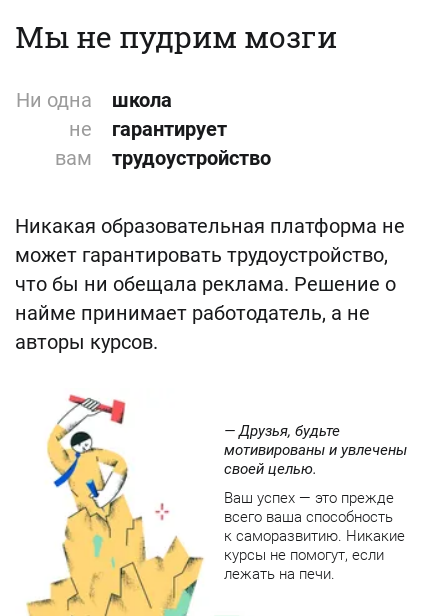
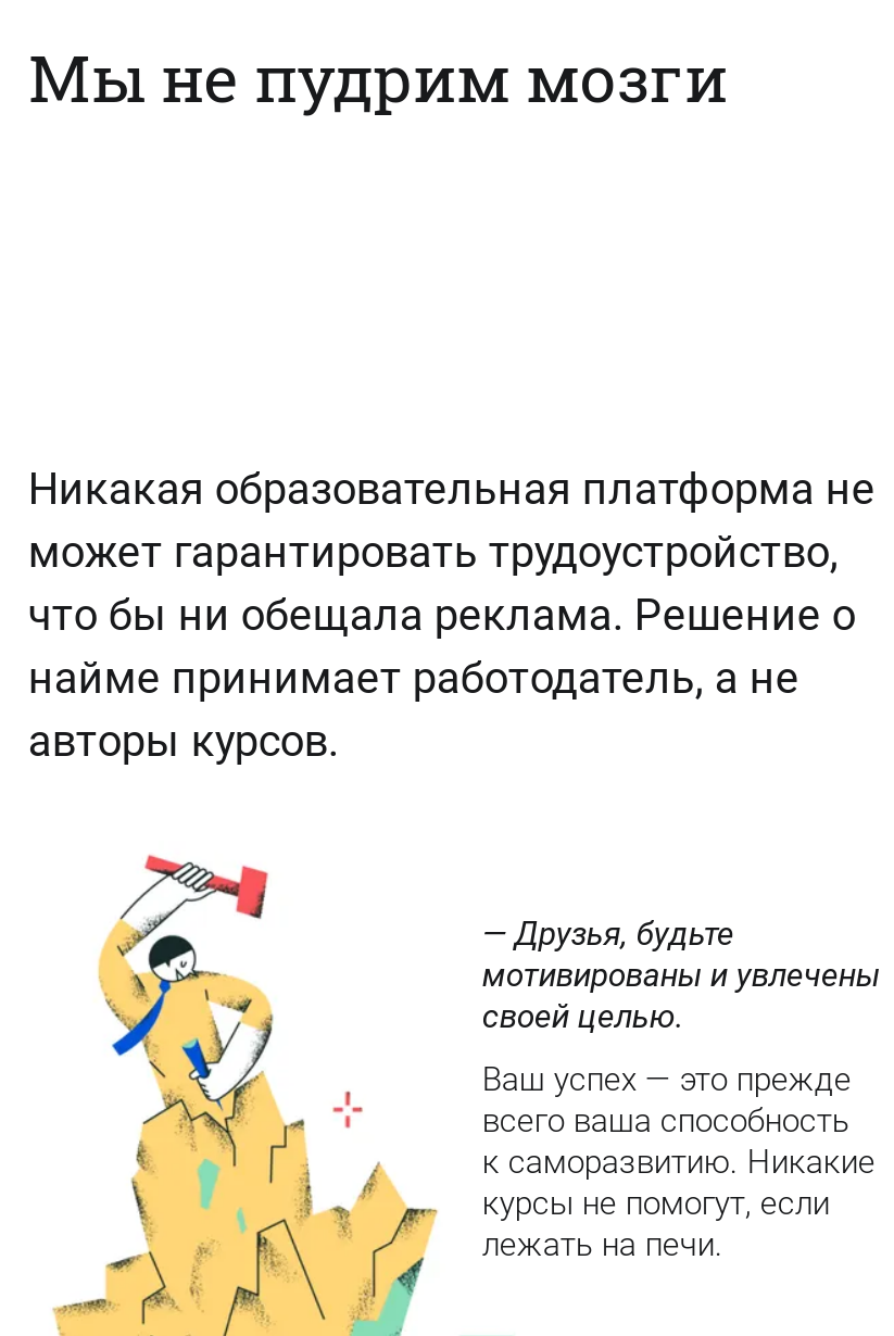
[16,89,271,170] Ни одна | школа | не | гарантирует | вам | трудоустройство -> none

